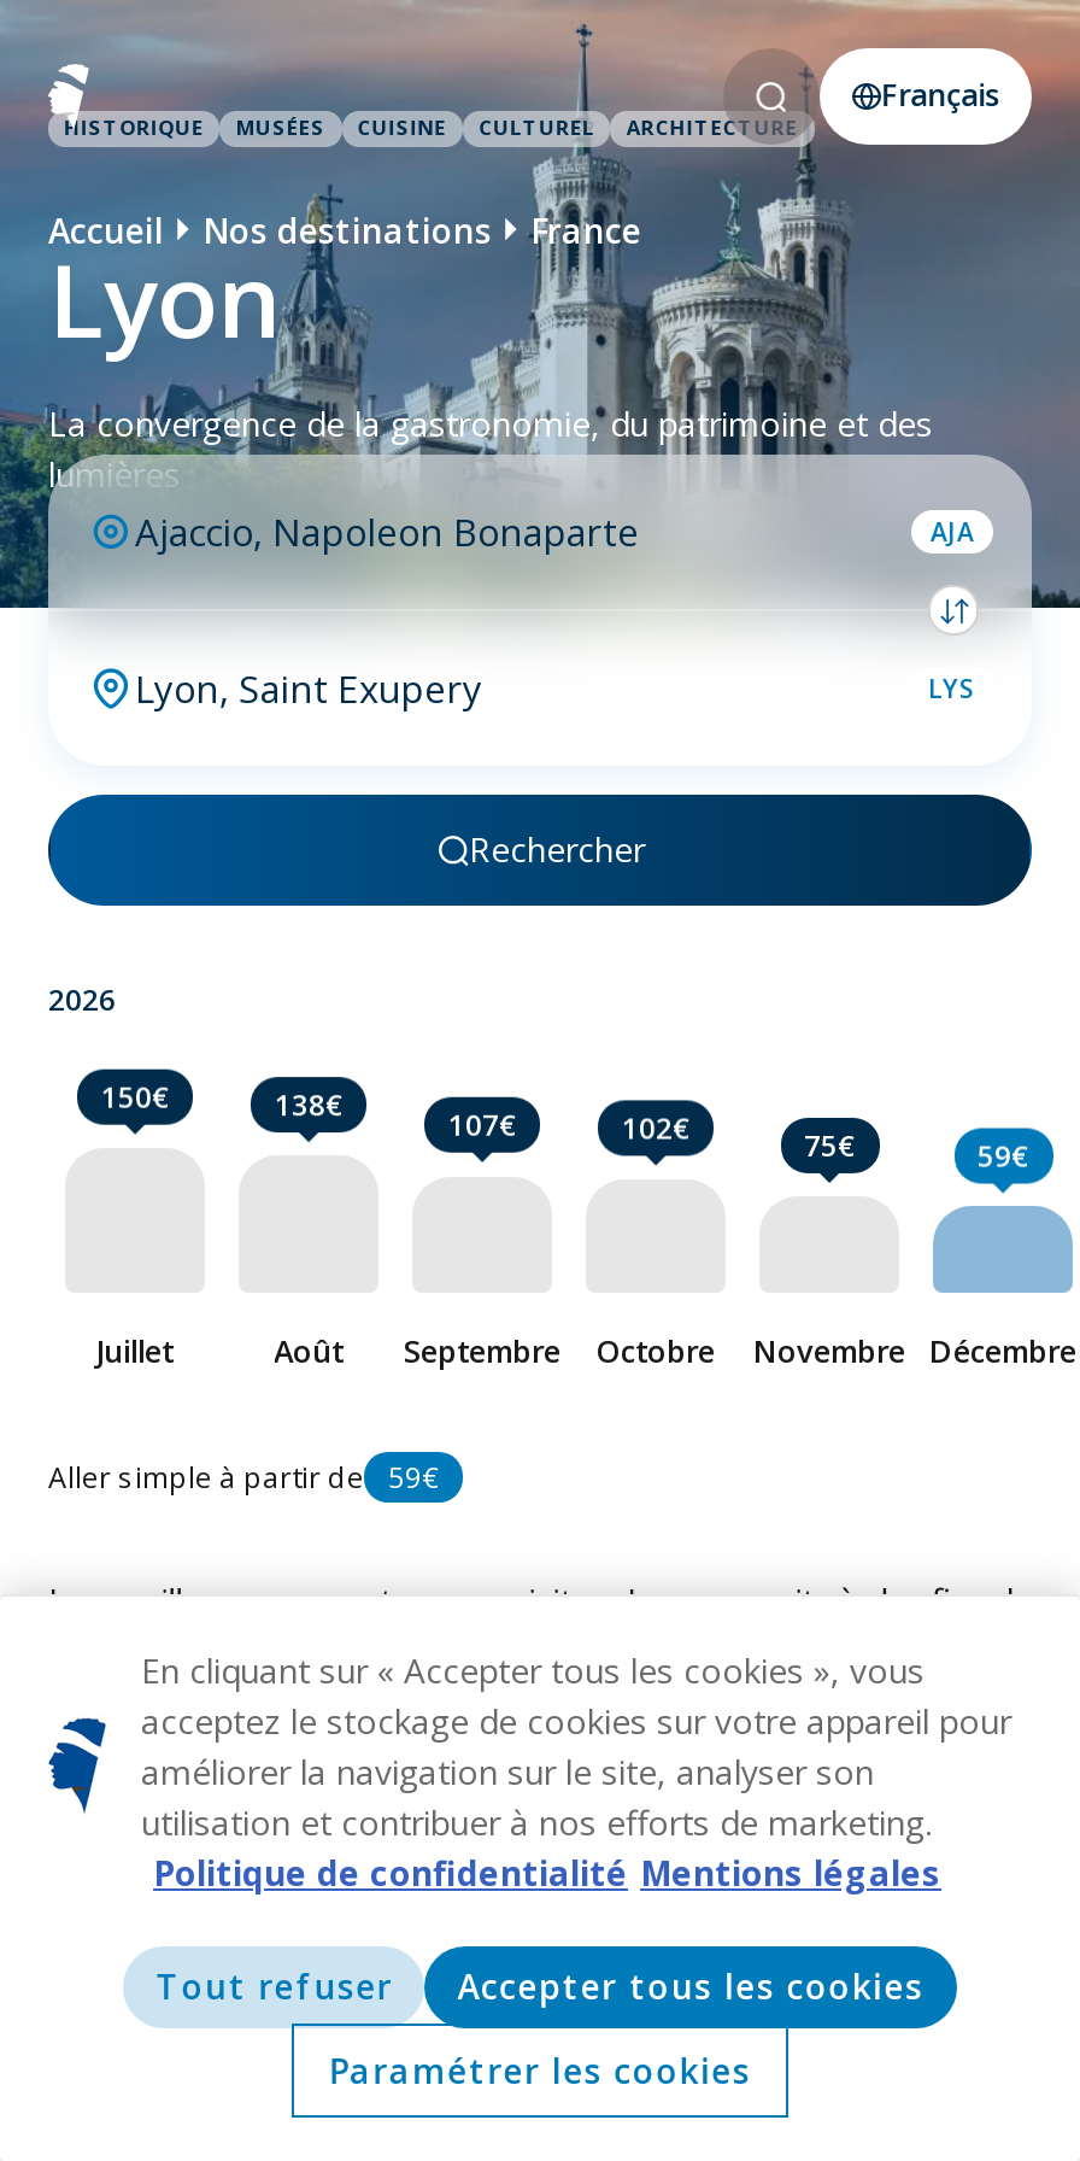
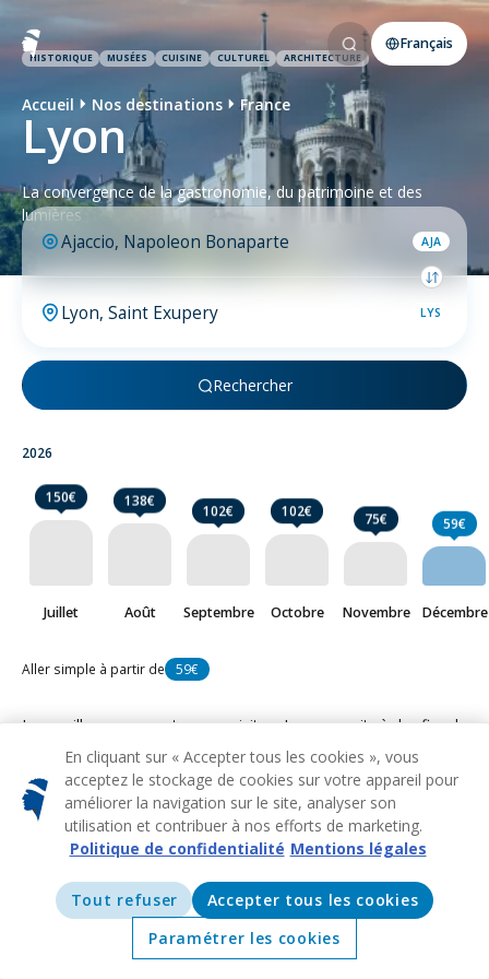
[448,1105,516,1144] 107€ -> [203,502,234,520] 102€

